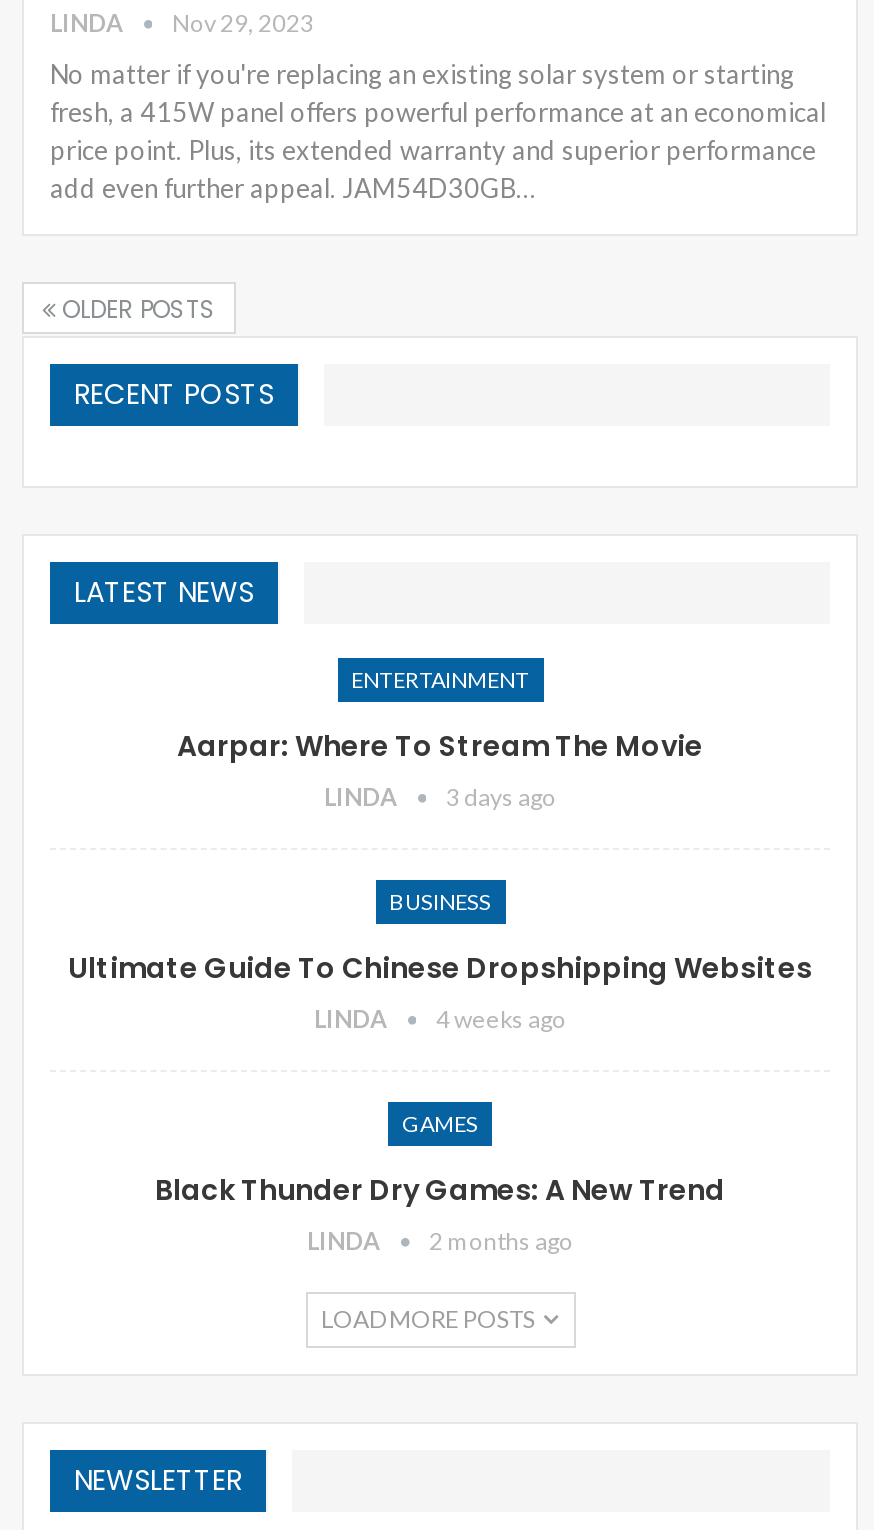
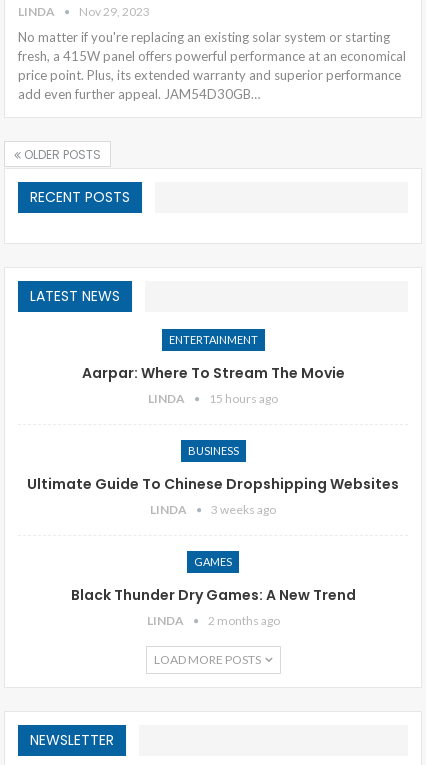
[324,783,556,813] LINDA 3 days ago -> [148,391,278,406] LINDA 15 hours ago
[314,1005,566,1035] LINDA 4 weeks ago -> [150,502,276,517] LINDA 3 weeks ago

